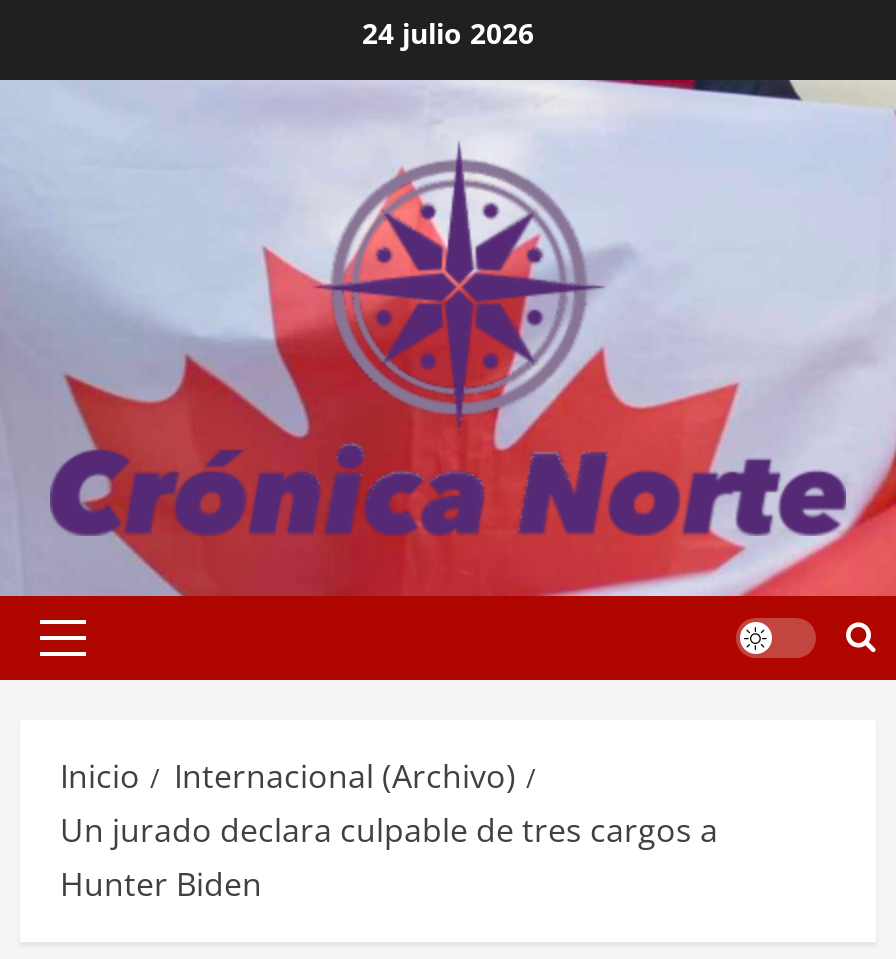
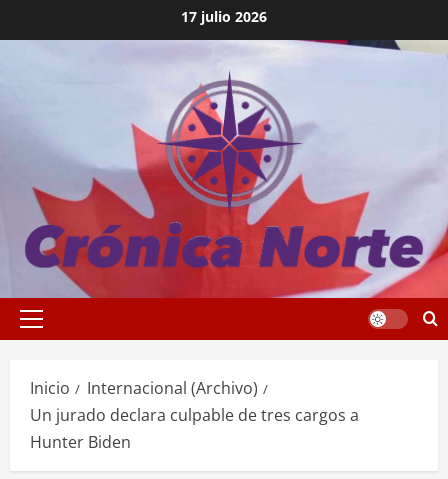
[362,14,534,52] 24 julio 2026 -> [181,7,267,26] 17 julio 2026

